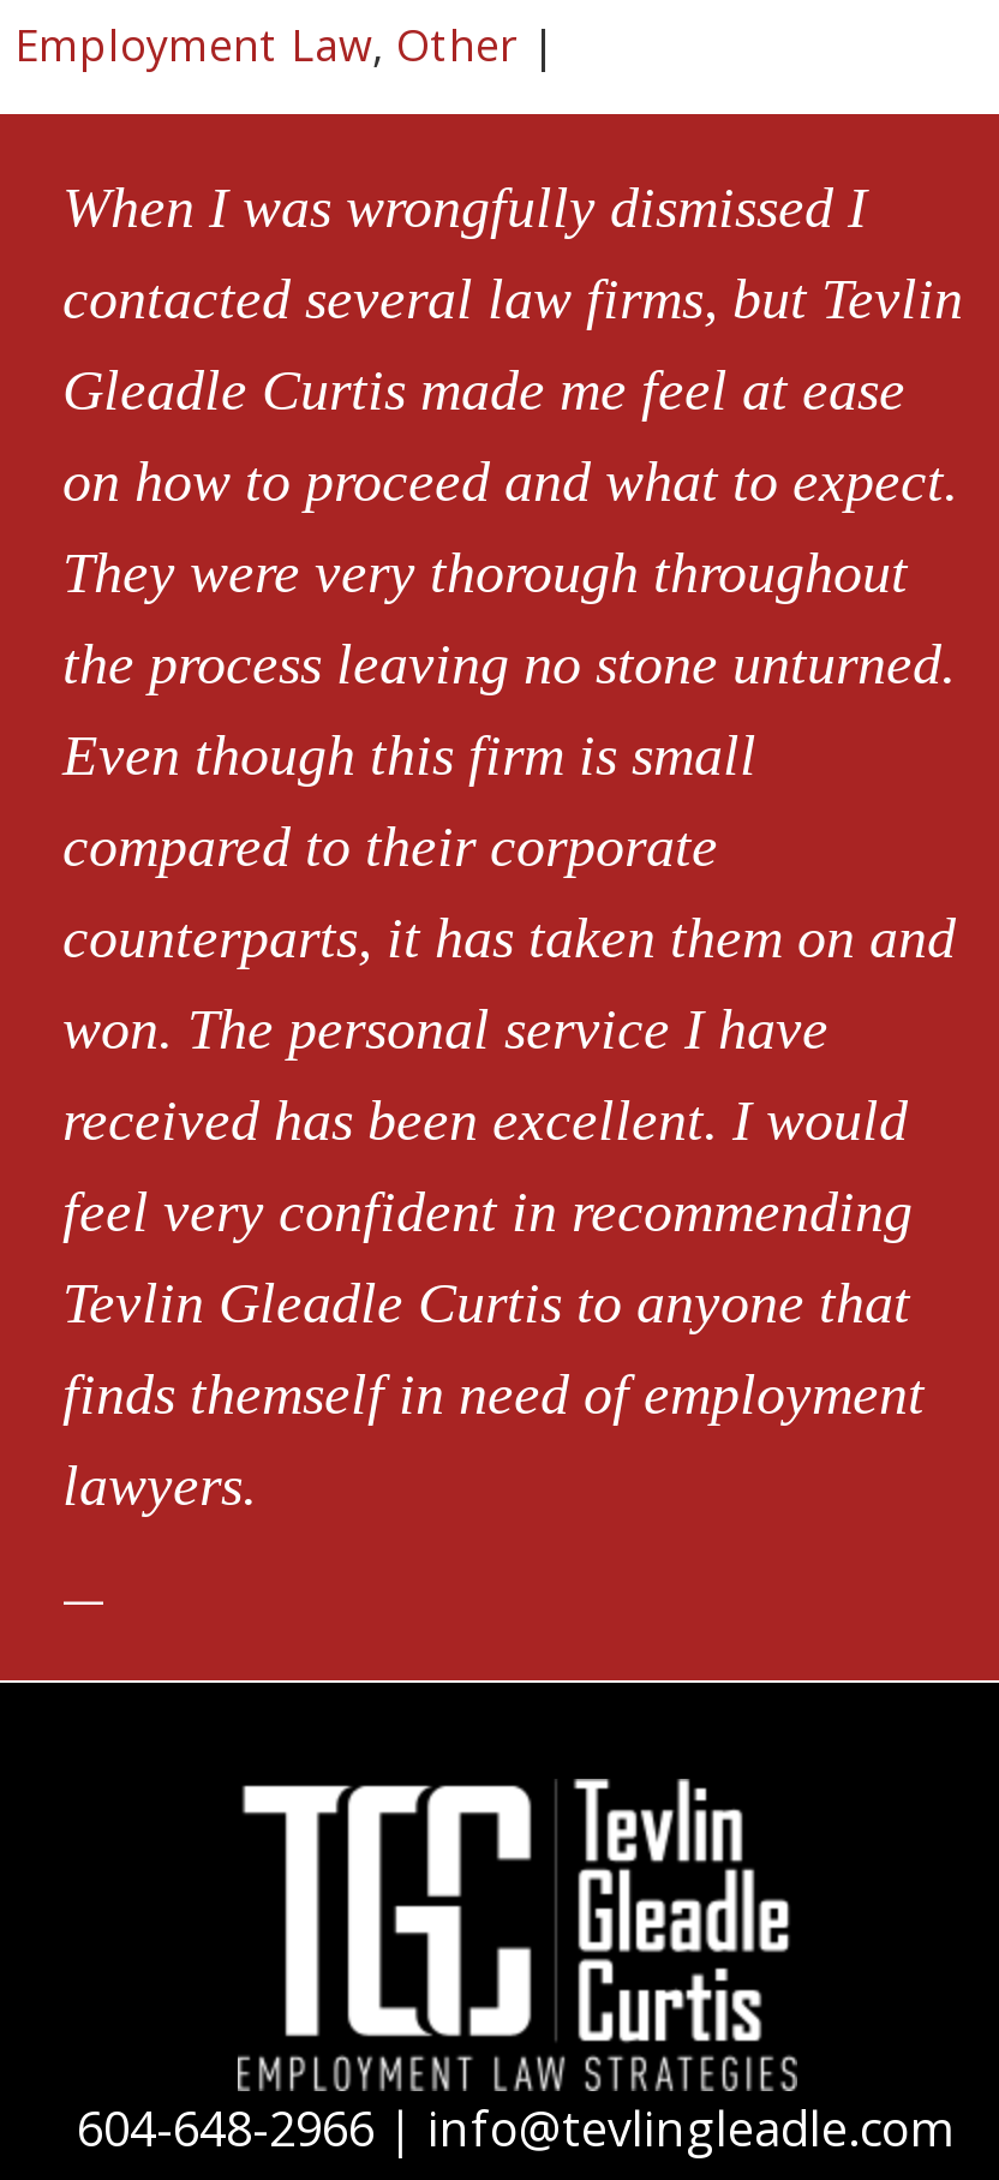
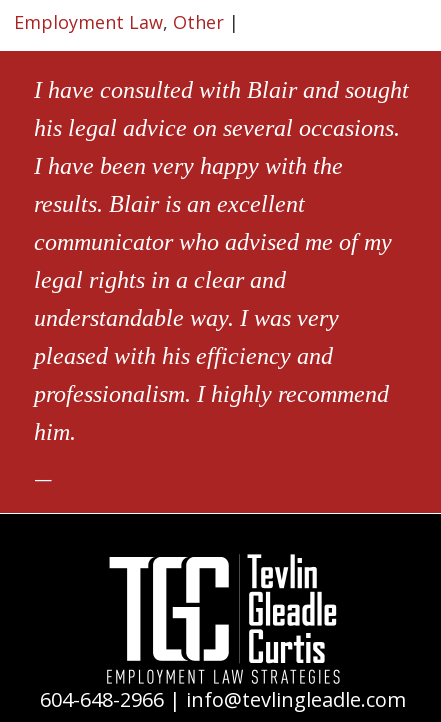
[62,177,963,1517] When I was wrongfully dismissed I | contacted several law firms, but Tevlin | Gleadle Curtis made me feel at ease | on how to proceed and what to expect. | They were very thorough throughout | the process leaving no stone unturned. | Even though this firm is small | compared to their corporate | counterparts, it has taken them on and | won. The personal service I have | received has been excellent. I would | feel very confident in recommending | Tevlin Gleadle Curtis to anyone that | finds themself in need of employment | lawyers. -> [34,77,409,445] I have consulted with Blair and sought | his legal advice on several occasions. | I have been very happy with the | results. Blair is an excellent | communicator who advised me of my | legal rights in a clear and | understandable way. I was very | pleased with his efficiency and | professionalism. I highly recommend | him.

